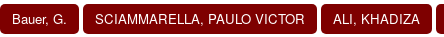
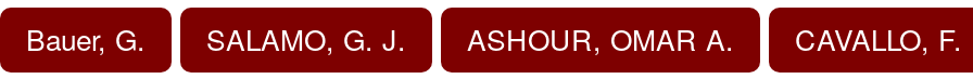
[95,9,420,28] SCIAMMARELLA, PAULO VICTOR | ALI, KHADIZA -> [206,18,962,60] SALAMO, G. J. | ASHOUR, OMAR A. | CAVALLO, F.

